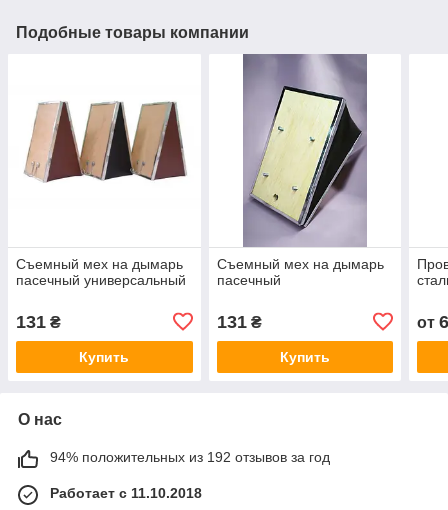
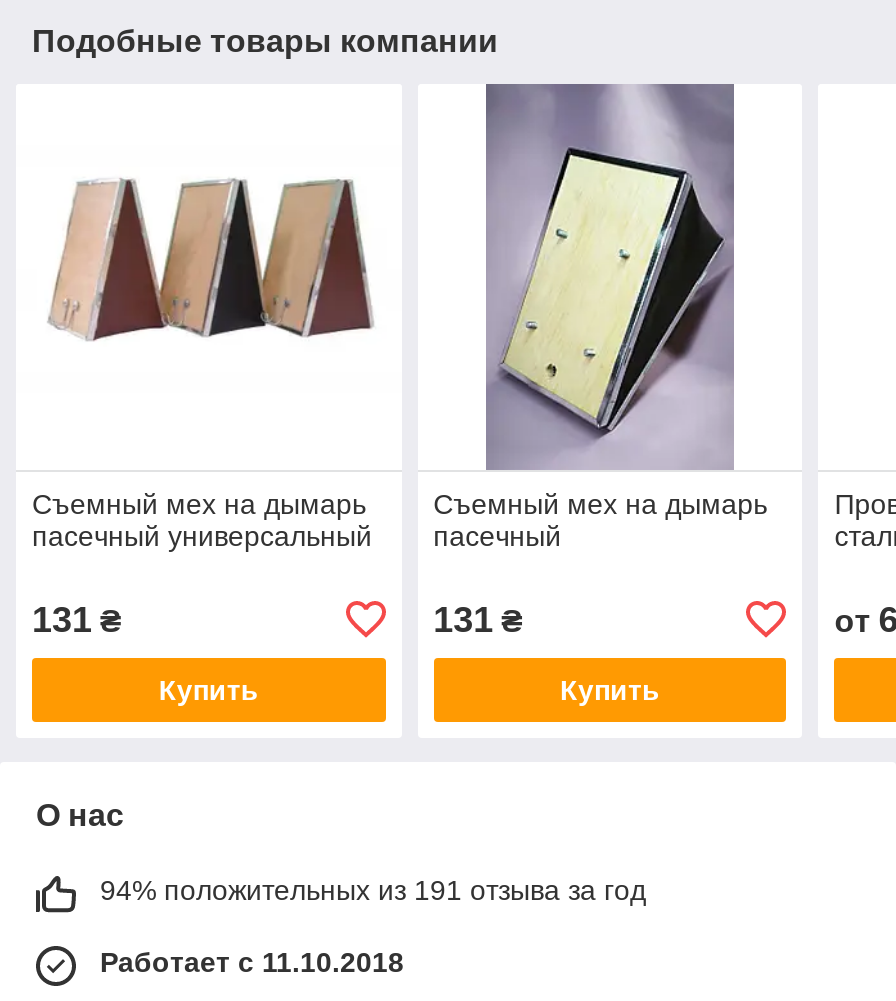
[50,449,330,465] 94% положительных из 192 отзывов за год -> [100,874,646,906] 94% положительных из 191 отзыва за год

